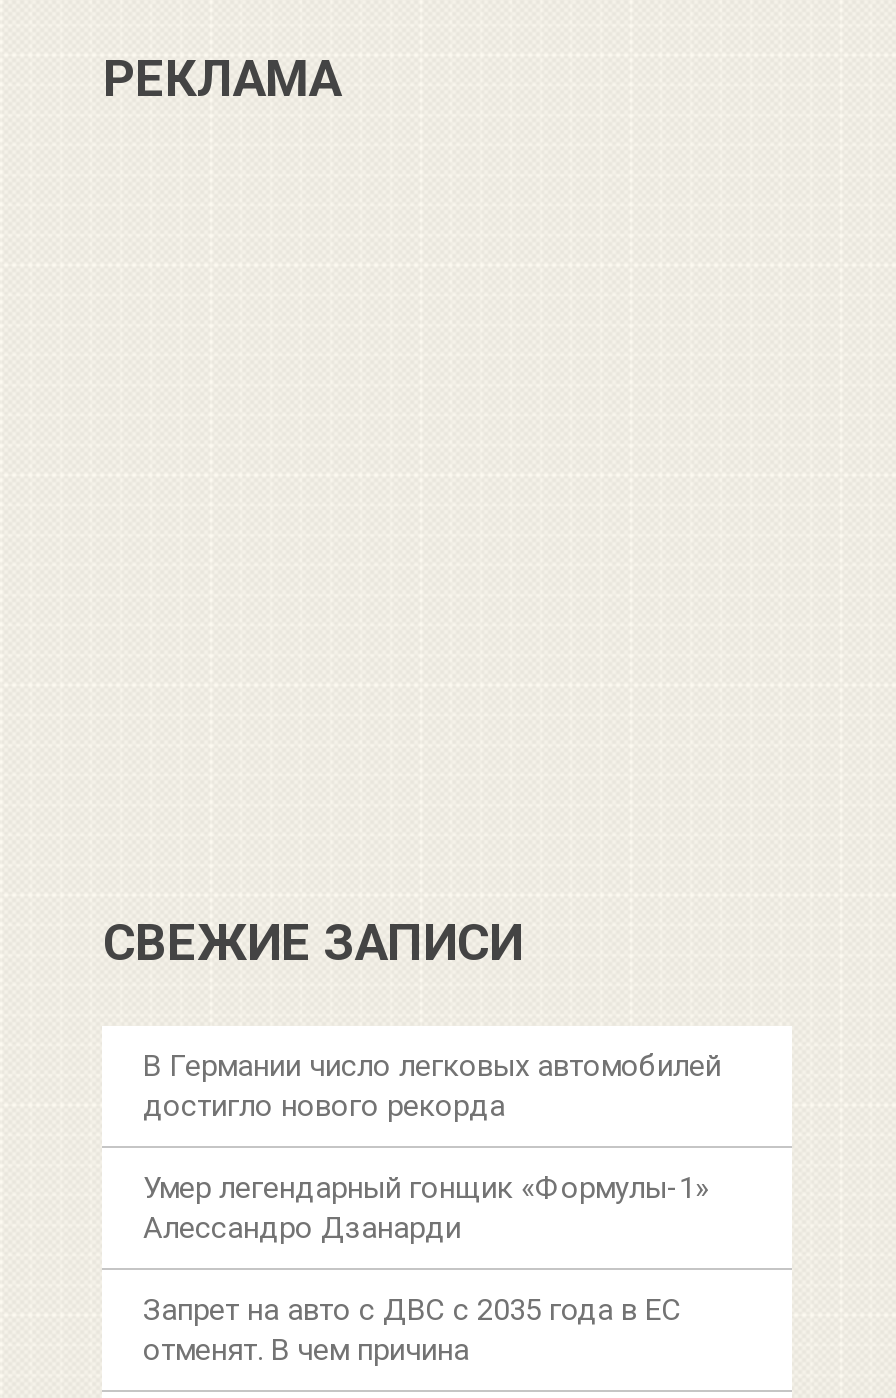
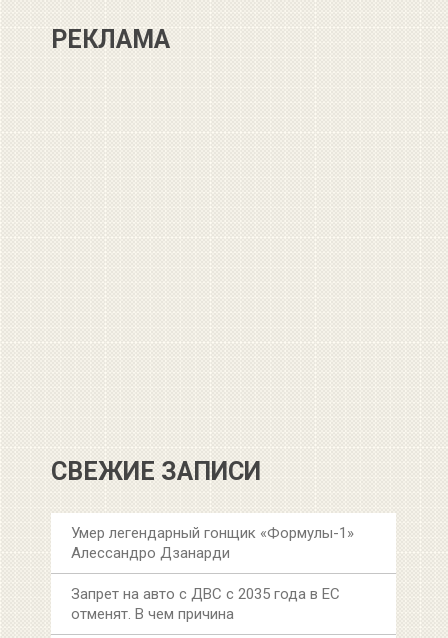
[143,1048,721,1124] В Германии число легковых автомобилей | достигло нового рекорда -> none

